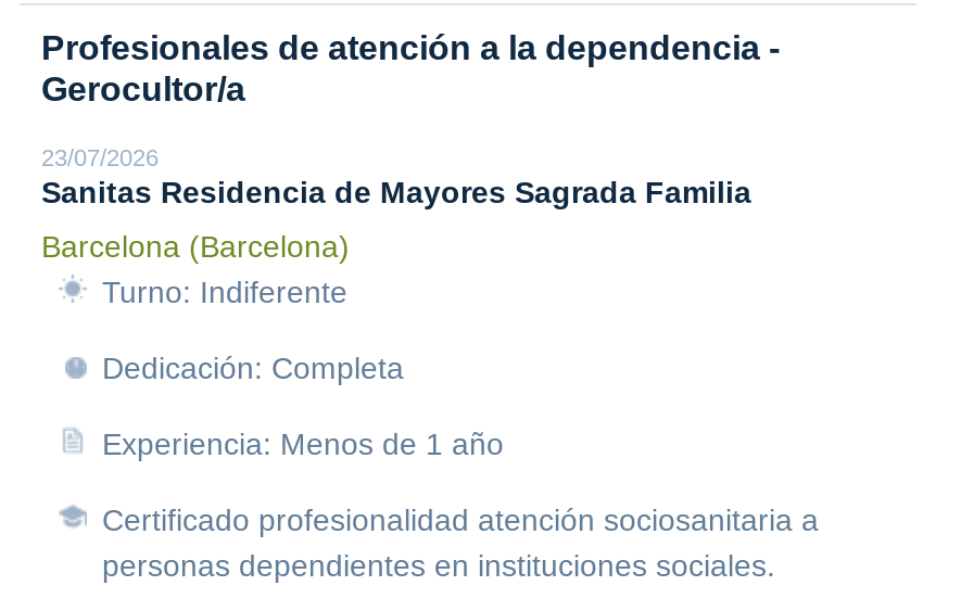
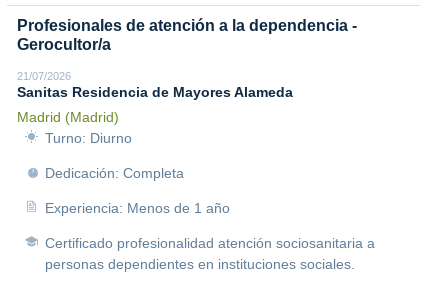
[41,144,751,209] 23/07/2026 | Sanitas Residencia de Mayores Sagrada Familia -> [17,70,293,100] 21/07/2026 | Sanitas Residencia de Mayores Alameda
[41,229,350,309] Barcelona (Barcelona) | Turno: Indiferente -> [17,109,132,146] Madrid (Madrid) | Turno: Diurno

